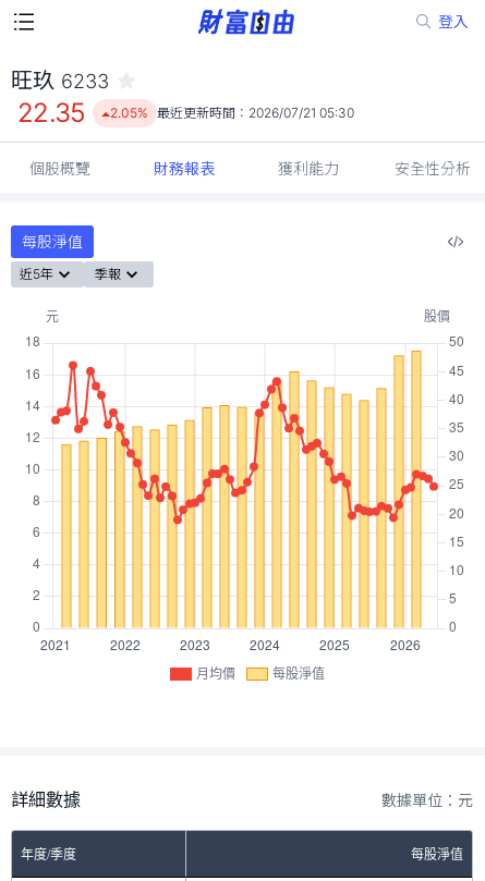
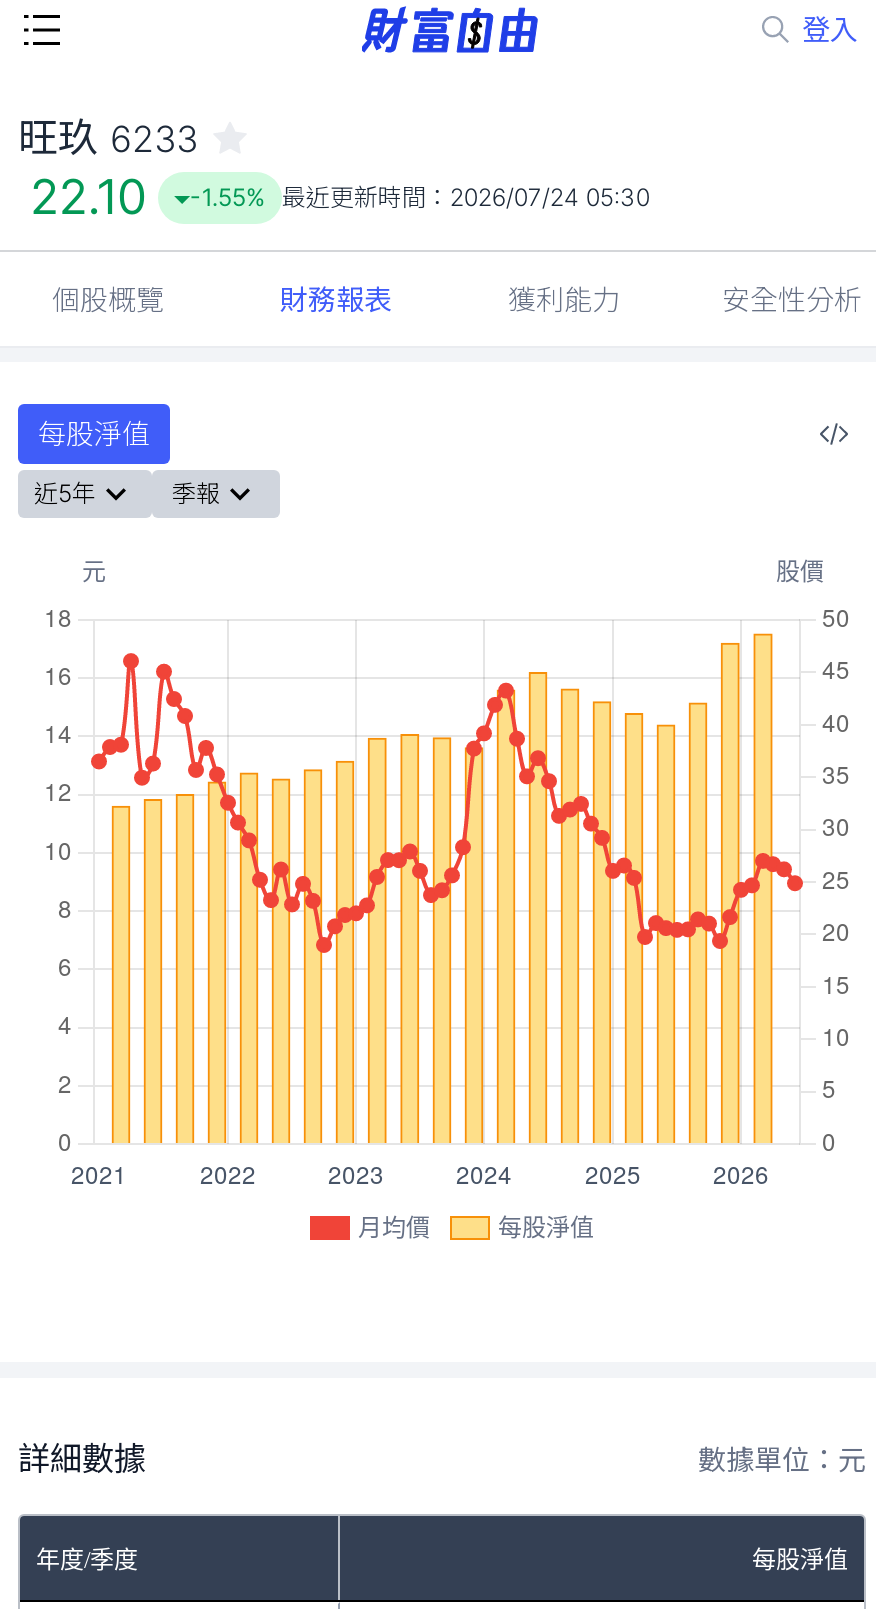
[17,97,86,129] 22.35 -> [30,168,146,226] 22.10
[110,105,354,121] 2.05% 最近更新時間：2026/07/21 05:30 -> [190,182,650,212] -1.55% 最近更新時間：2026/07/24 05:30

